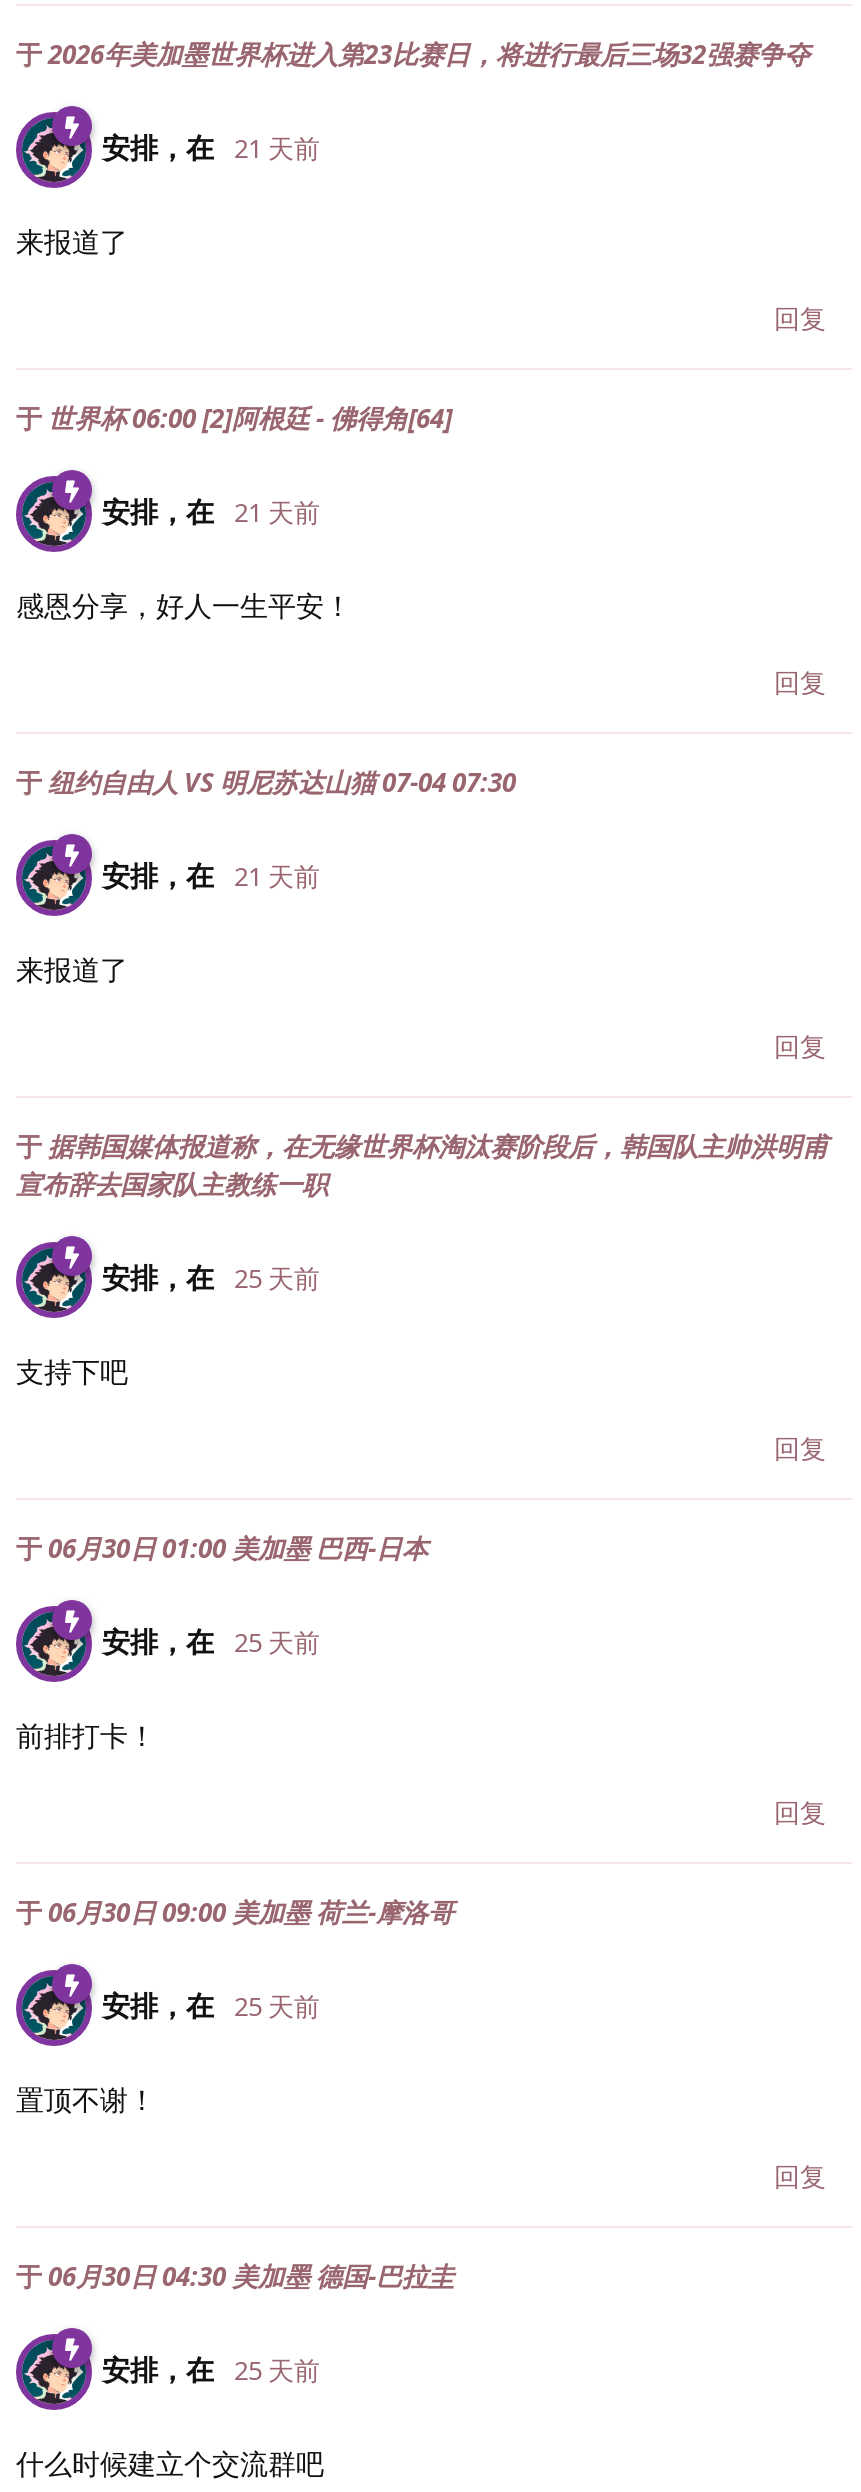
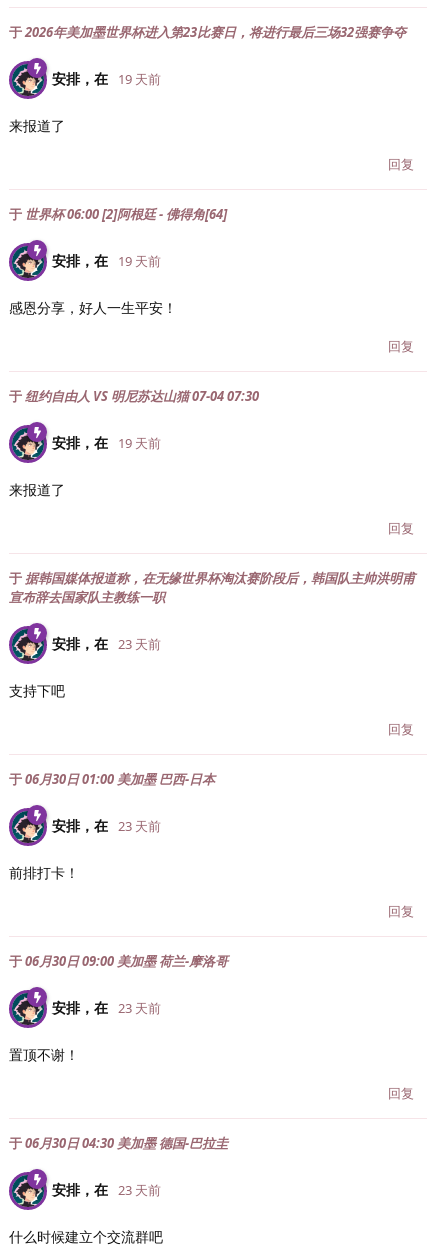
[102,128,320,166] 安排，在 21 天前 -> [52,69,161,88] 安排，在 19 天前
[102,492,320,530] 安排，在 21 天前 -> [52,251,161,270] 安排，在 19 天前
[102,856,320,894] 安排，在 21 天前 -> [52,433,161,452] 安排，在 19 天前
[102,1258,320,1296] 安排，在 25 天前 -> [52,634,161,653] 安排，在 23 天前
[102,1622,320,1660] 安排，在 25 天前 -> [52,816,161,835] 安排，在 23 天前
[102,1986,320,2024] 安排，在 25 天前 -> [52,998,161,1017] 安排，在 23 天前
[102,2350,320,2388] 安排，在 25 天前 -> [52,1180,161,1199] 安排，在 23 天前

